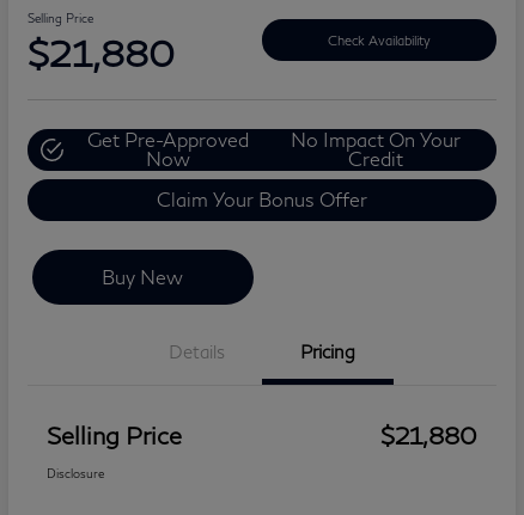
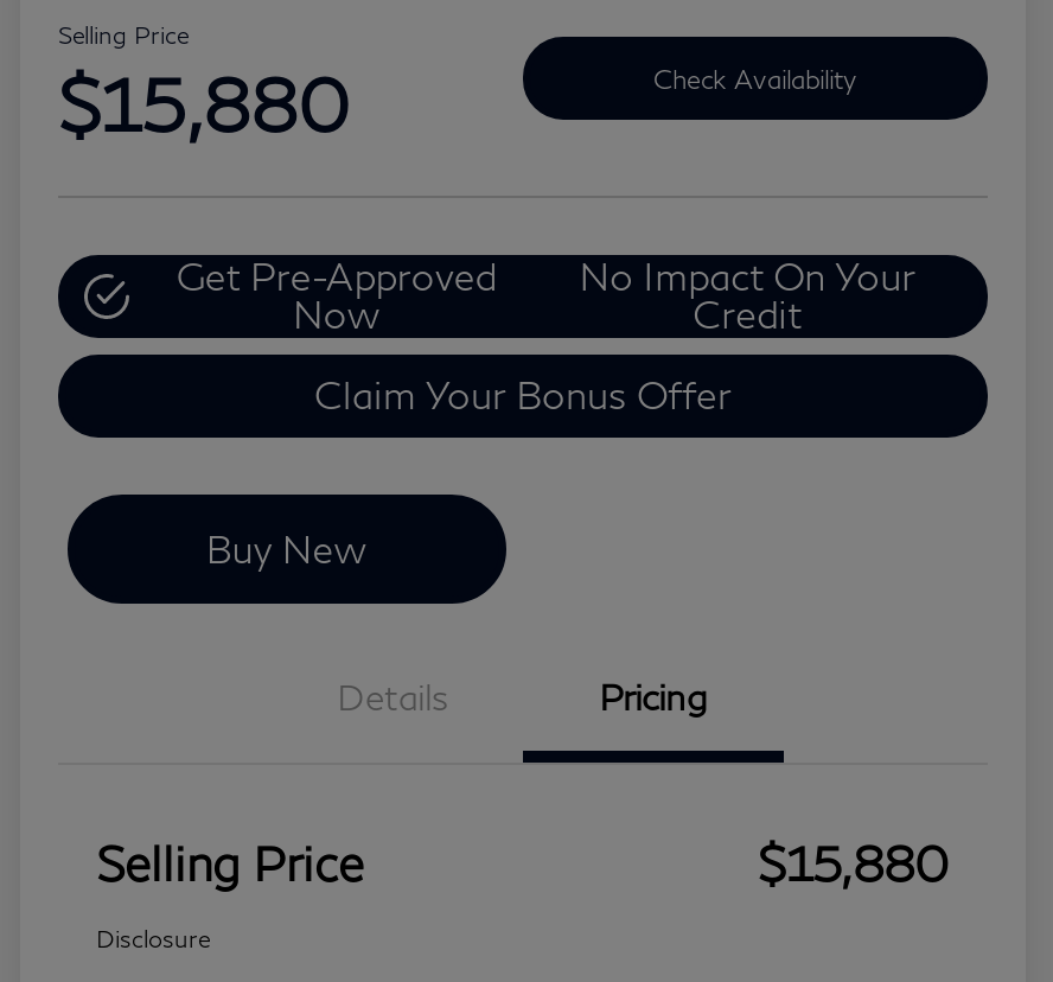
[28,31,175,74] $21,880 -> [58,60,350,145] $15,880
[380,420,477,449] $21,880 -> [758,833,950,890] $15,880

